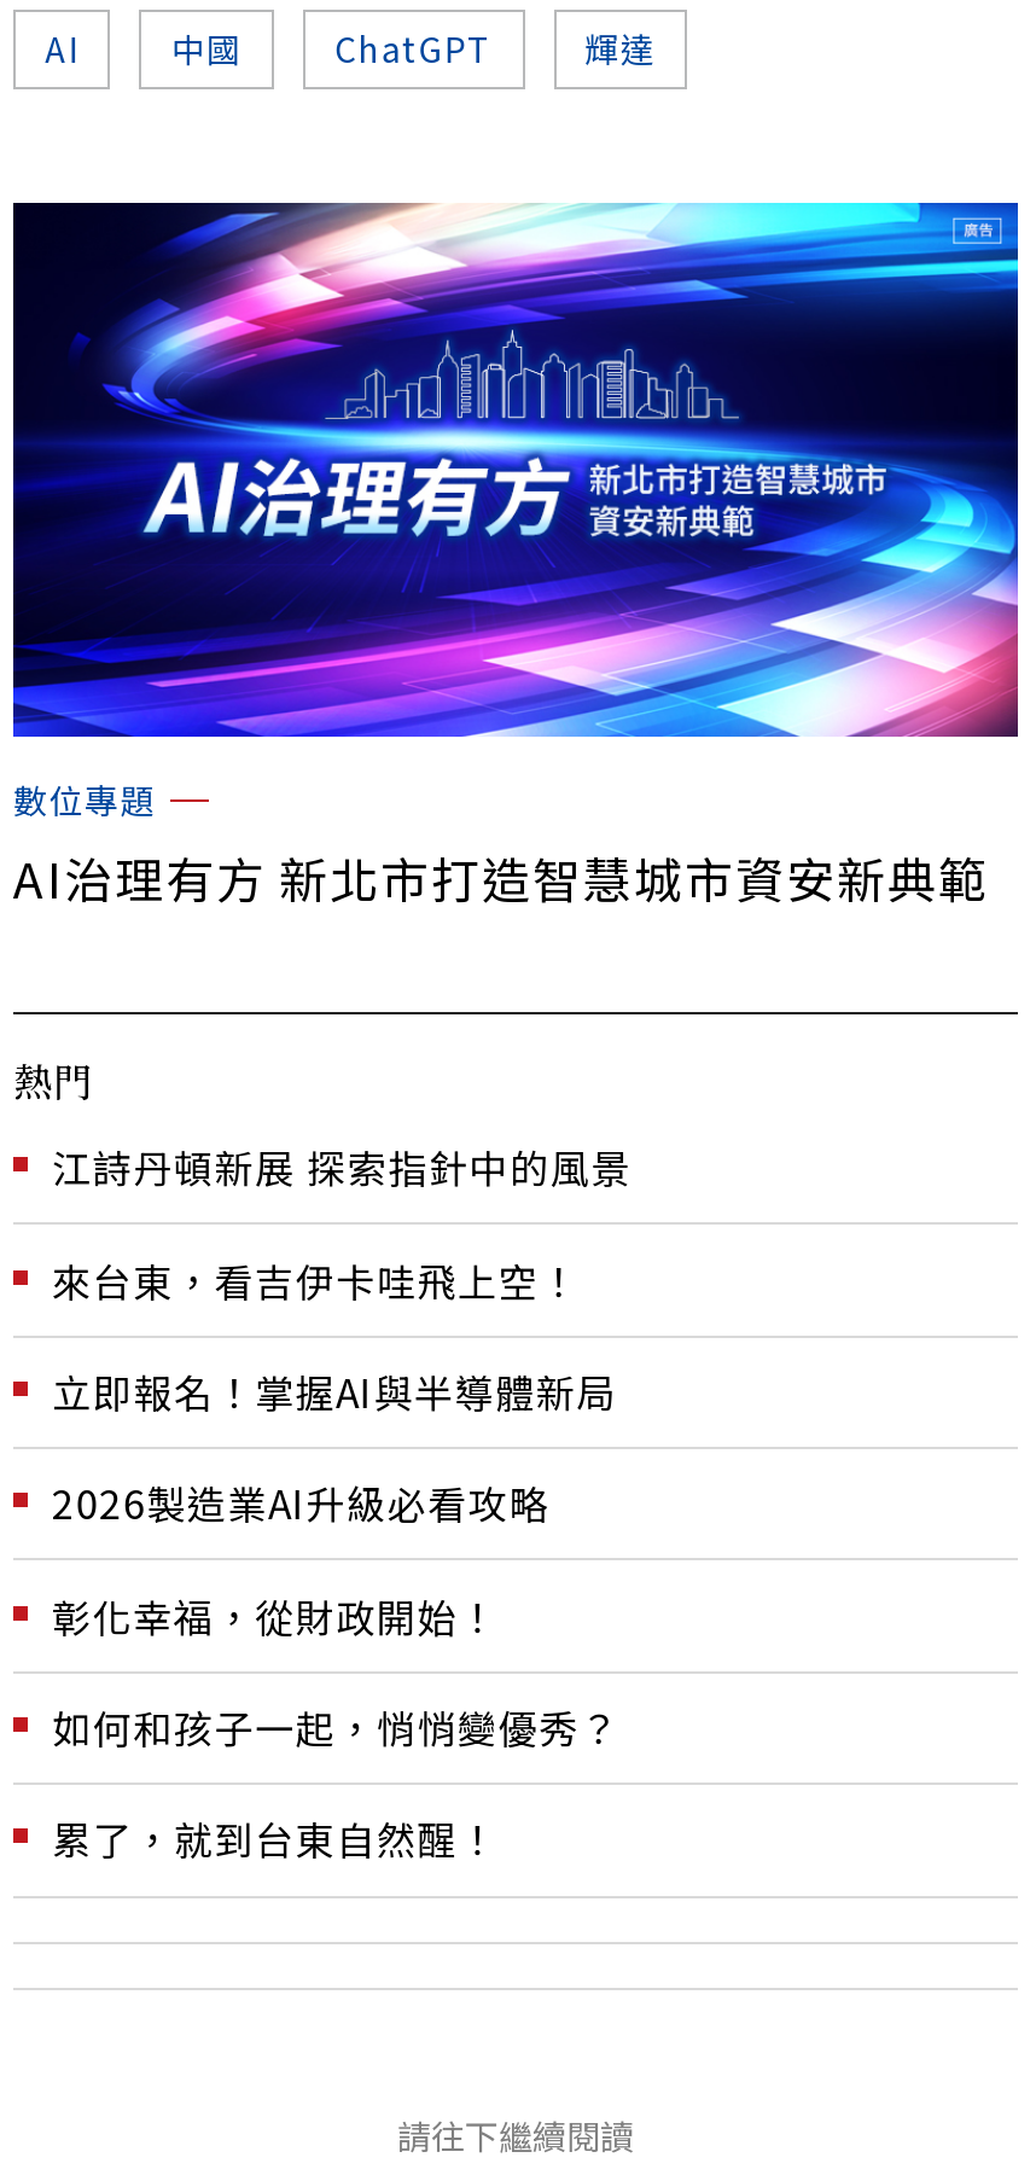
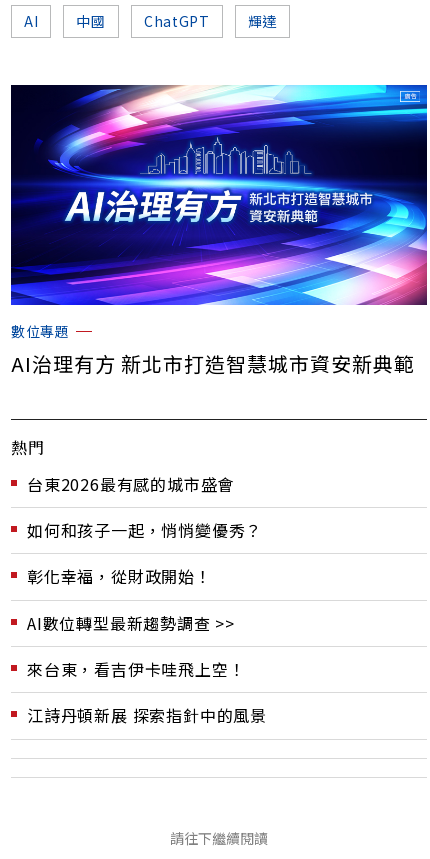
moved [52,1138,632,1308] -> [27,657,267,727]: 來台東，看吉伊卡哇飛上空！ | 江詩丹頓新展 探索指針中的風景
[52,1362,617,1532] 立即報名！掌握AI與半導體新局 | 2026製造業AI升級必看攻略 -> [27,472,234,496] 台東2026最有感的城市盛會
moved [52,1586,498,1644] -> [27,564,212,588]: 彰化幸福，從財政開始！
moved [52,1698,620,1756] -> [27,518,262,542]: 如何和孩子一起，悄悄變優秀？
[52,1810,498,1868] 累了，就到台東自然醒！ -> [27,611,235,635] AI數位轉型最新趨勢調查 >>

